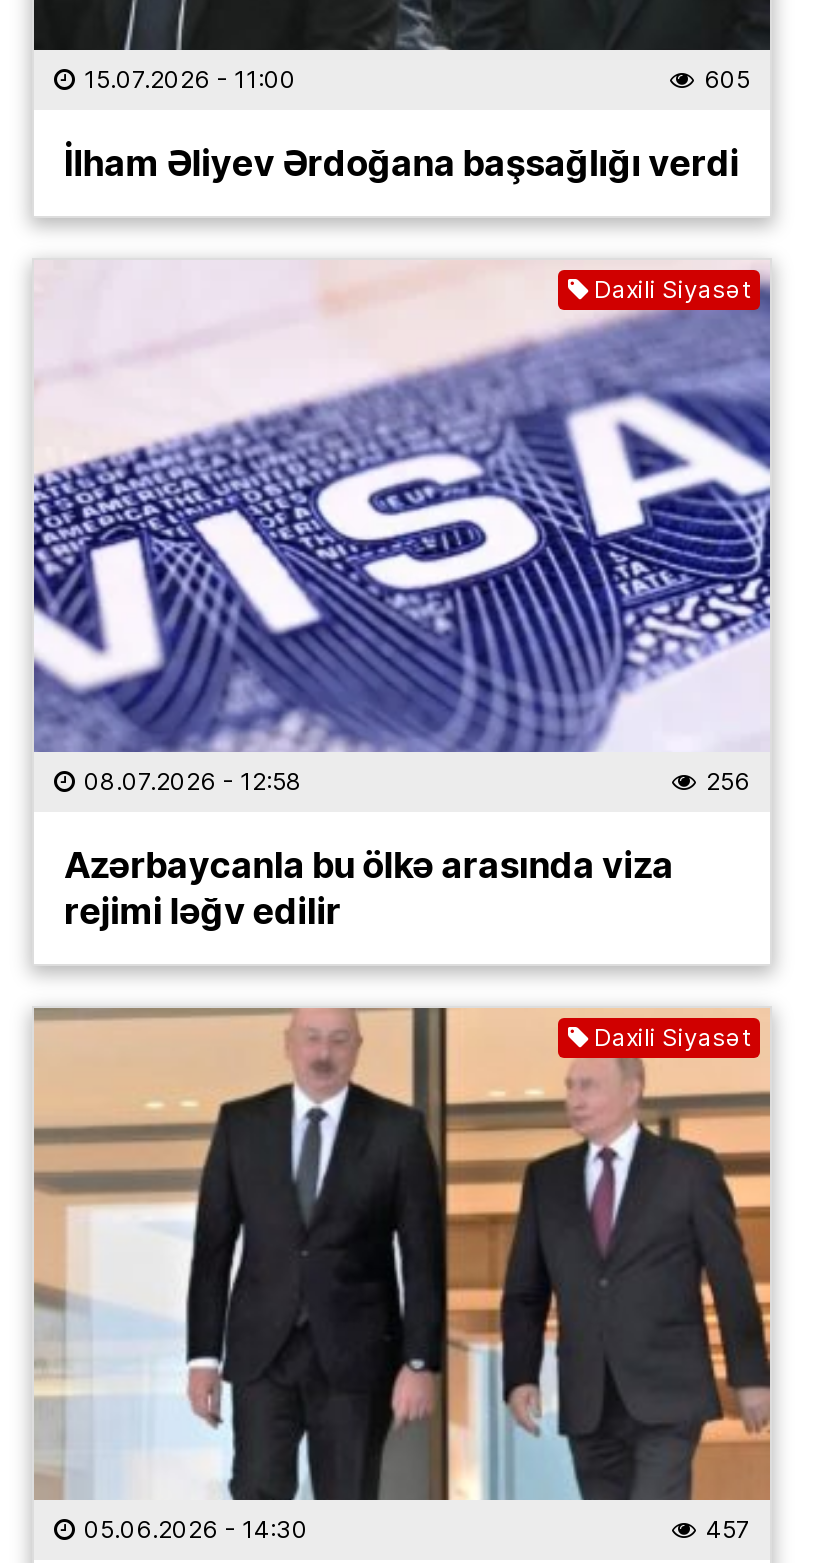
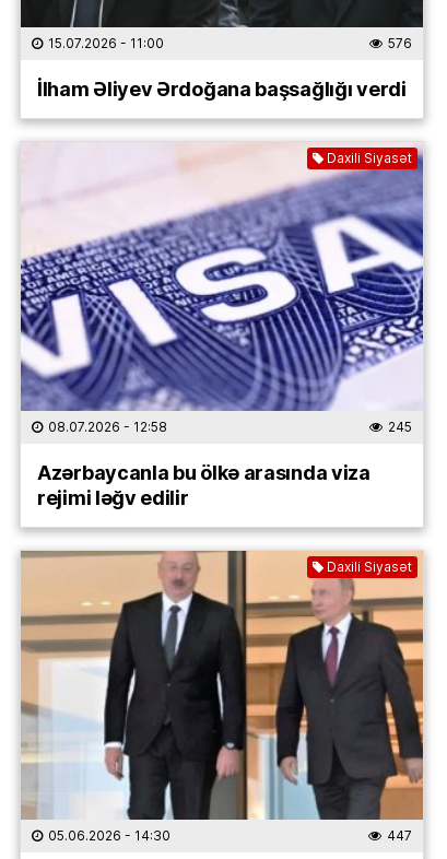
[704,62,750,96] 605 -> [388,34,412,53] 576
[706,764,750,798] 256 -> [388,418,412,436] 245
[706,1512,750,1546] 457 -> [387,826,412,845] 447

